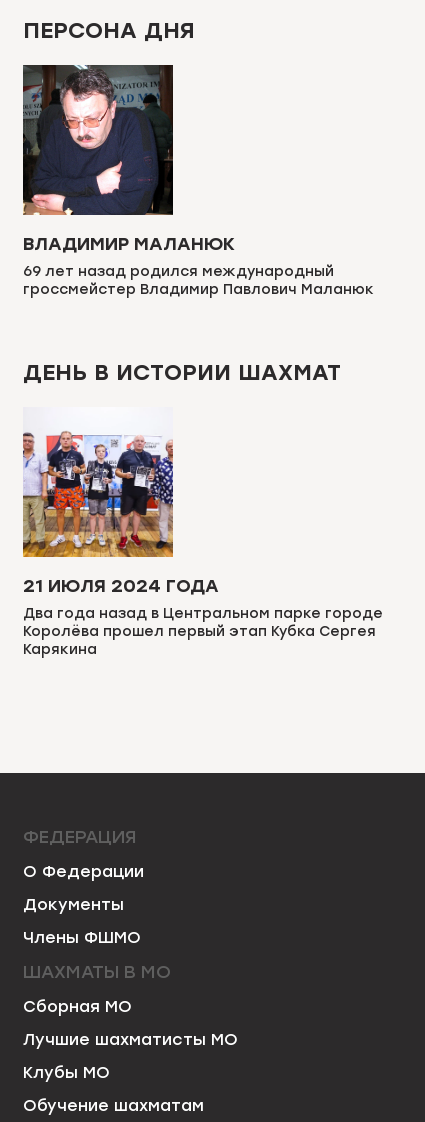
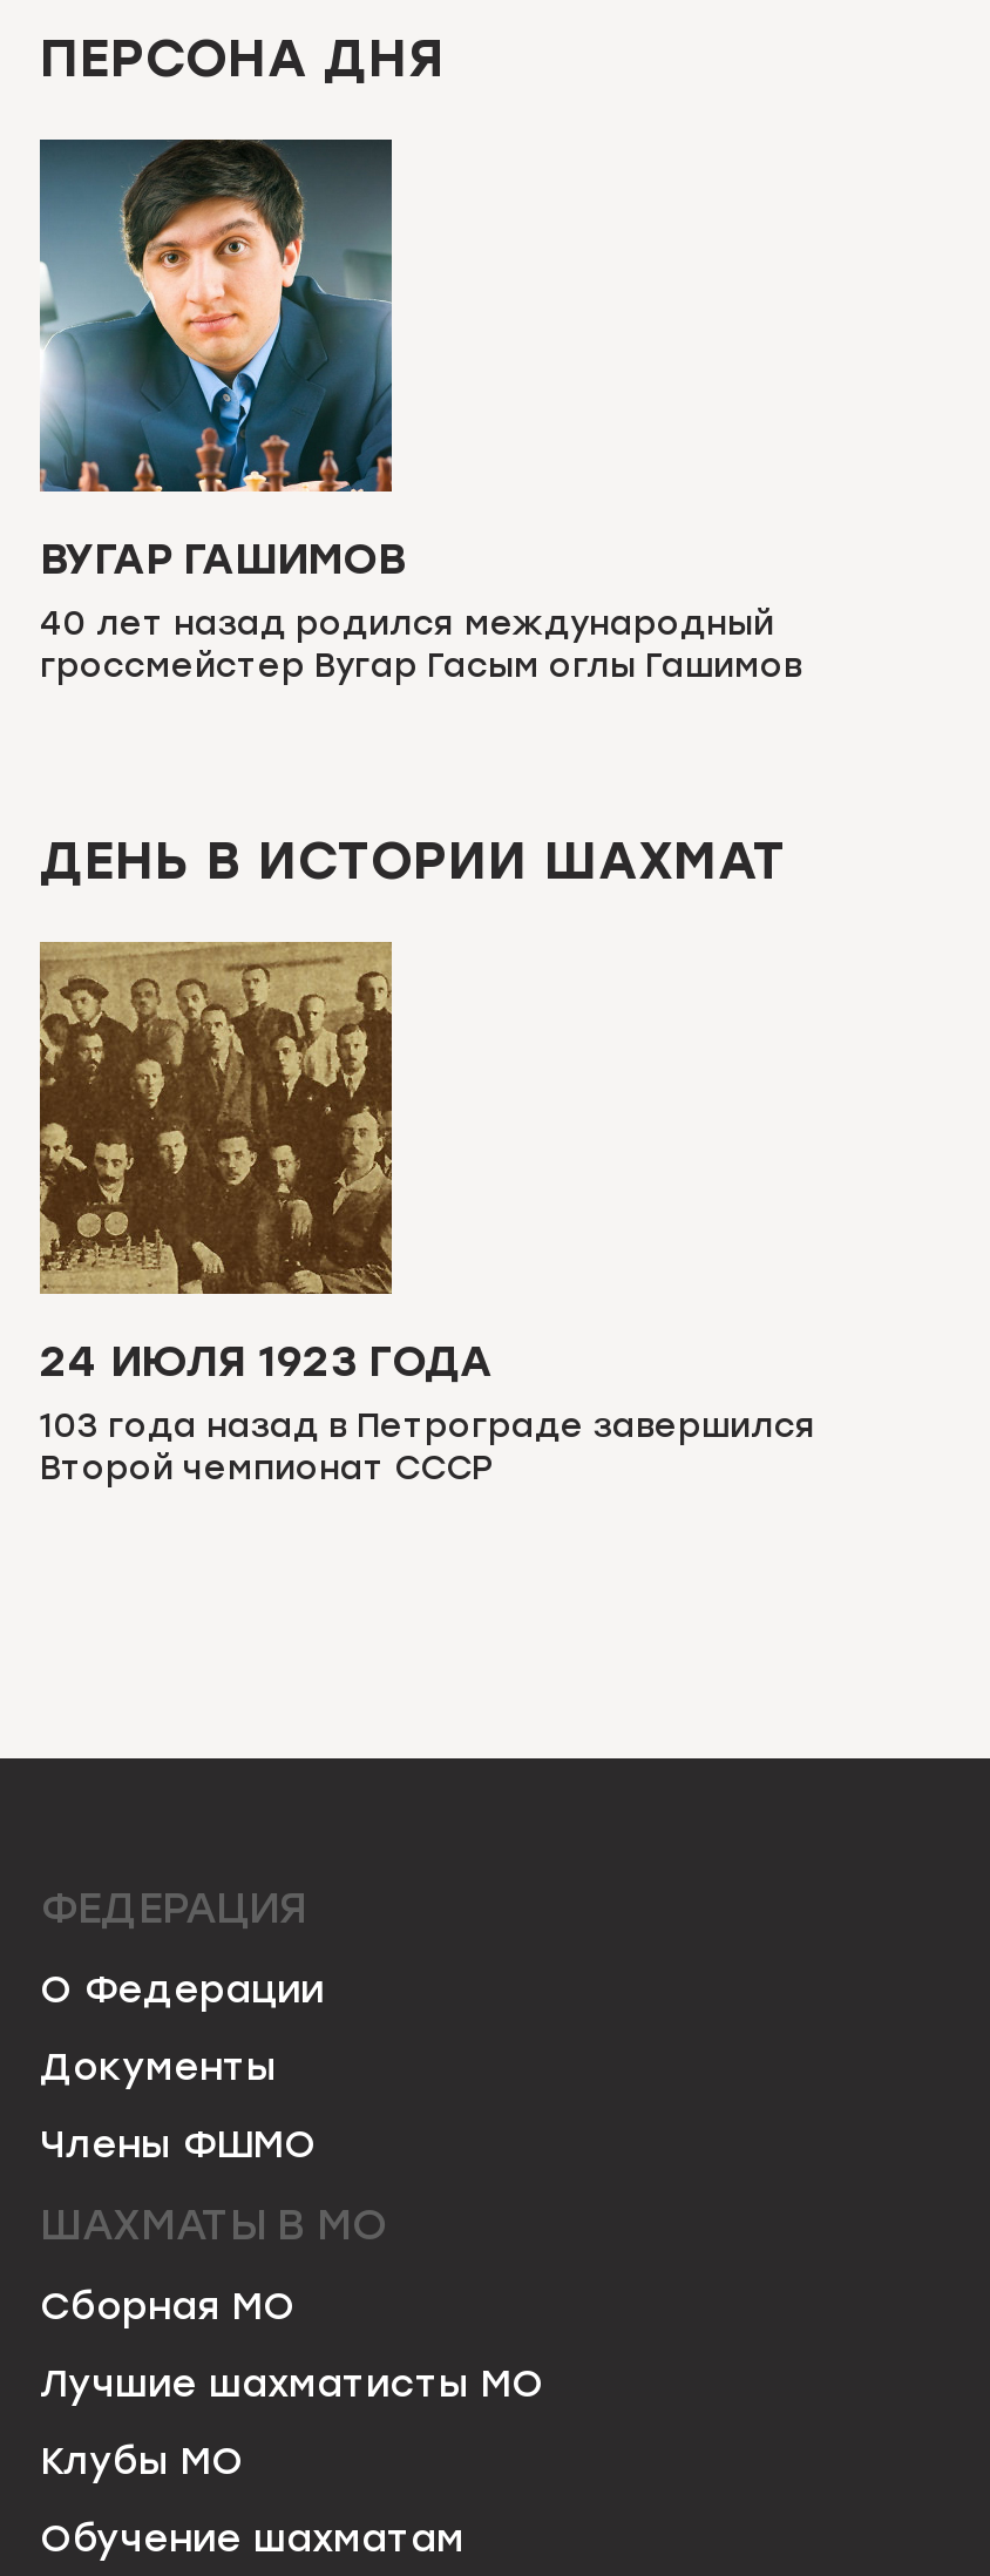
[22,64,374,298] [image] | ВЛАДИМИР МАЛАНЮК | 69 лет назад родился международный | гроссмейстер Владимир Павлович Маланюк -> [38,137,802,687] [image] | ВУГАР ГАШИМОВ | 40 лет назад родился международный | гроссмейстер Вугар Гасым оглы Гашимов
[23,425,383,658] [image] | 21 ИЮЛЯ 2024 ГОДА | Два года назад в Центральном парке городе | Королёва прошел первый этап Кубка Сергея | Карякина -> [38,940,816,1490] [image] | 24 ИЮЛЯ 1923 ГОДА | 103 года назад в Петрограде завершился | Второй чемпионат СССР

